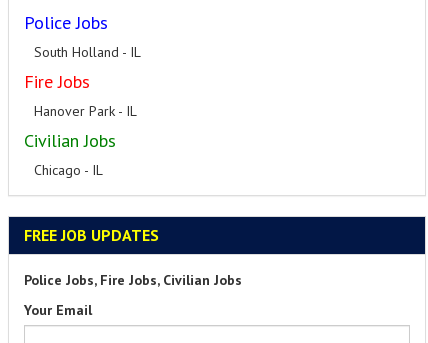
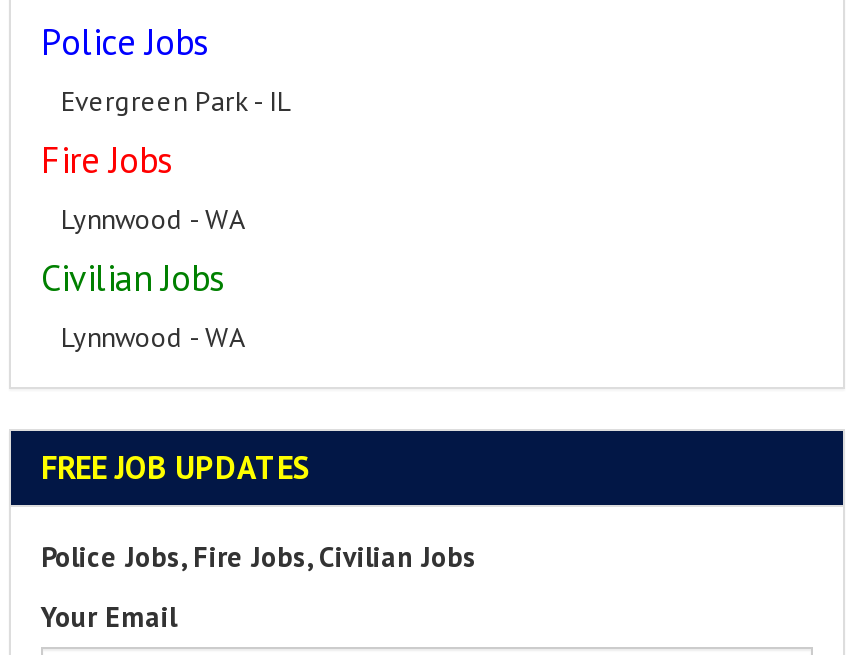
[34,43,141,61] South Holland - IL -> [61,83,291,119] Evergreen Park - IL
[34,102,137,120] Hanover Park - IL -> [61,201,245,237] Lynnwood - WA
[34,161,103,179] Chicago - IL -> [61,319,245,355] Lynnwood - WA

